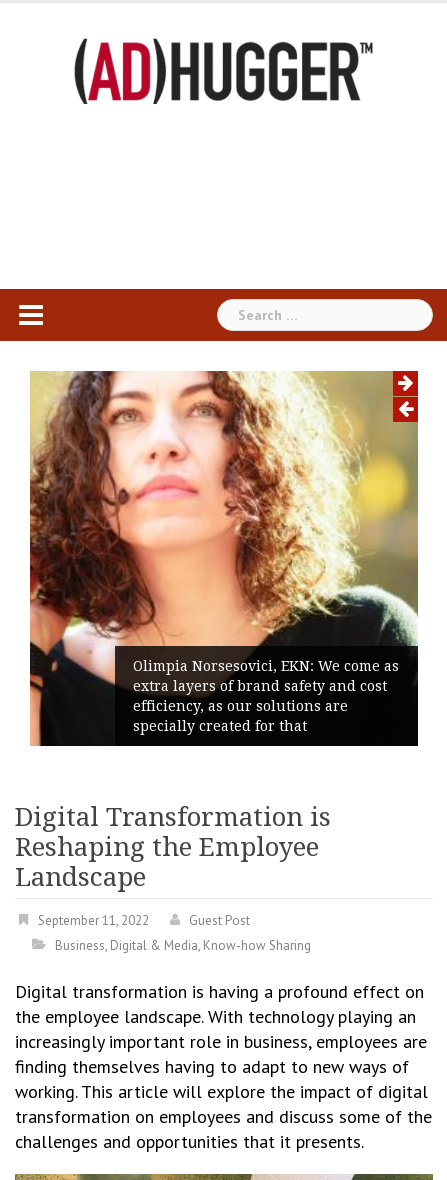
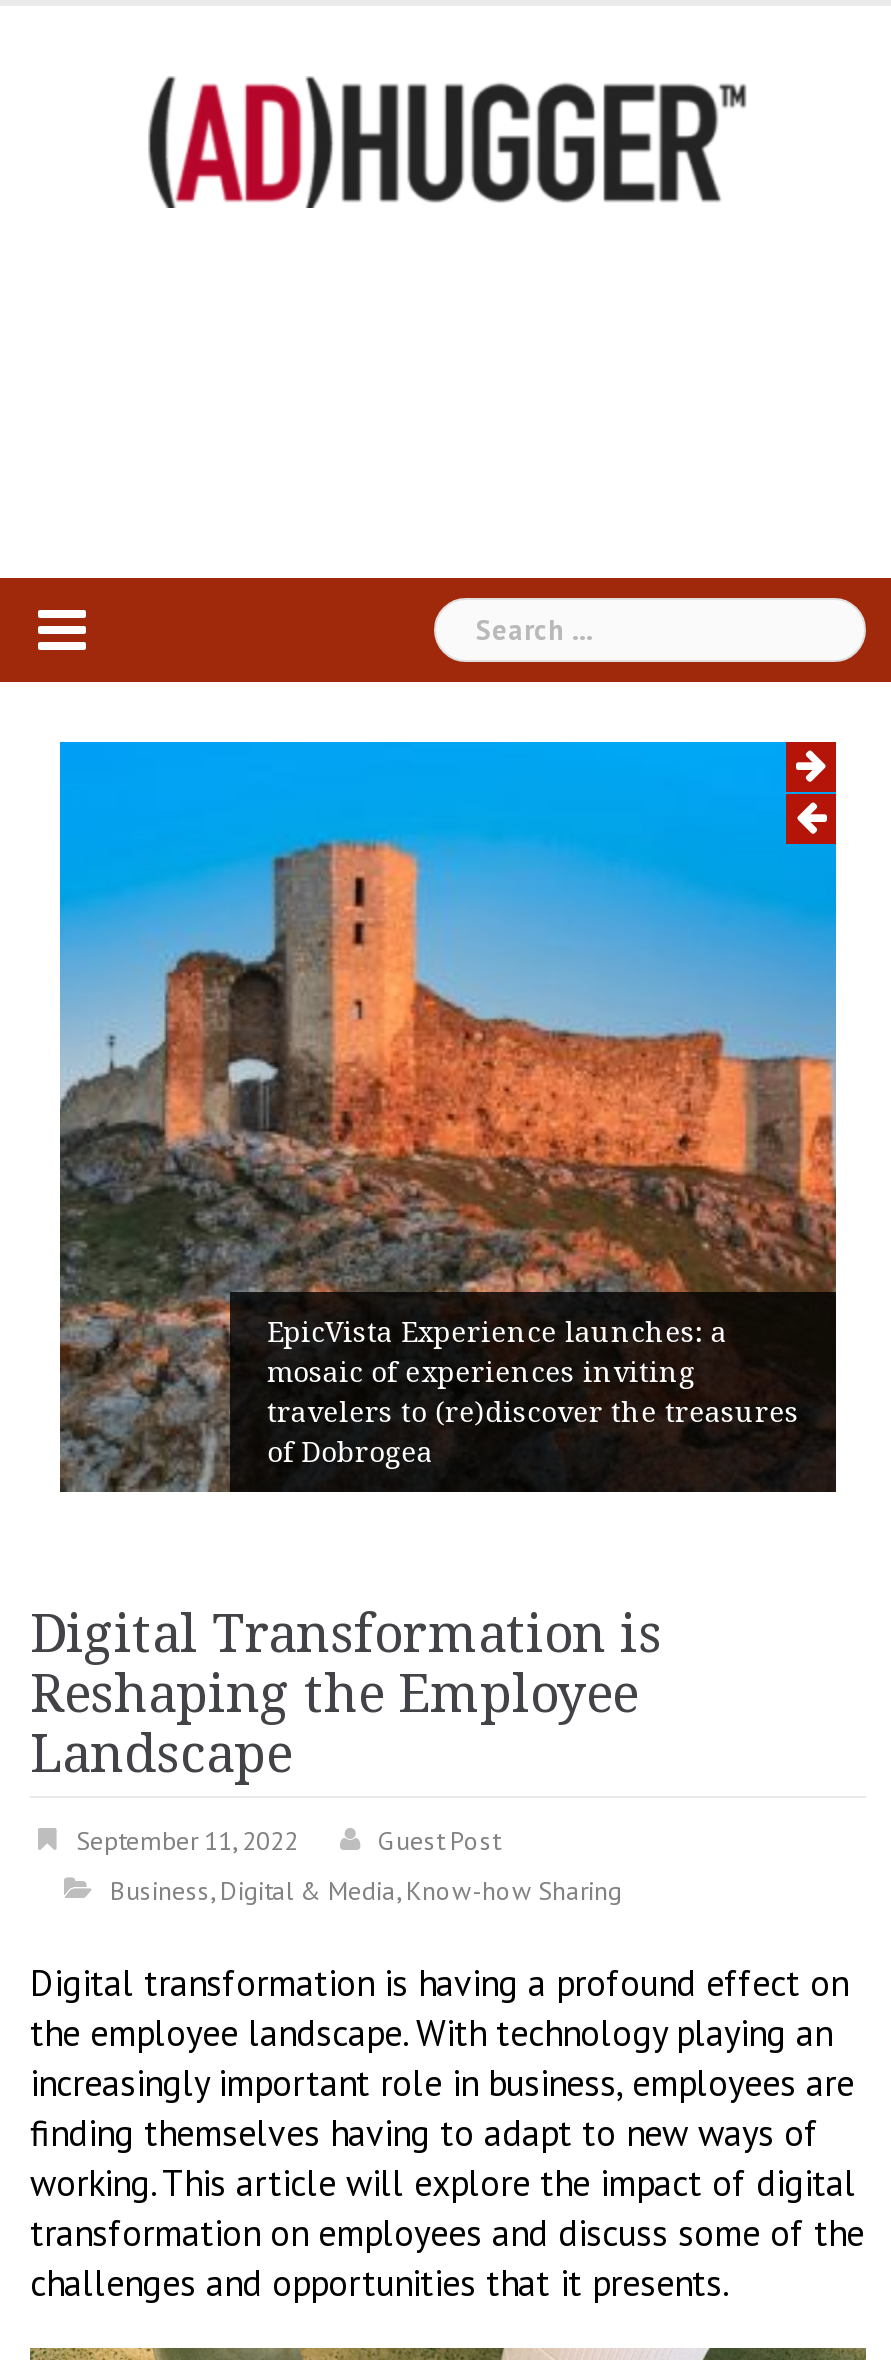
[29,370,419,747] [image] | Olimpia Norsesovici, EKN: We come as | extra layers of brand safety and cost | efficiency, as our solutions are | specially created for that -> [58,740,838,1494] [image] | EpicVista Experience launches: a | mosaic of experiences inviting | travelers to (re)discover the treasures | of Dobrogea

